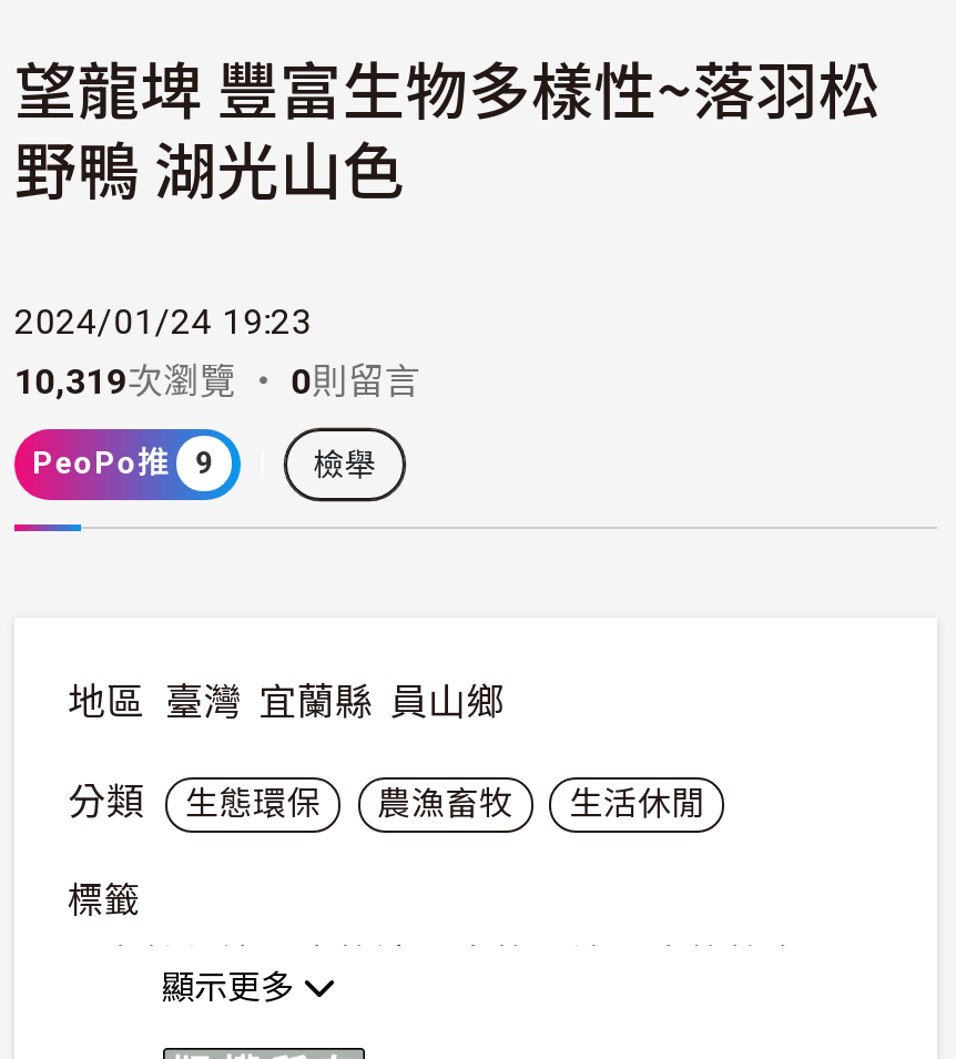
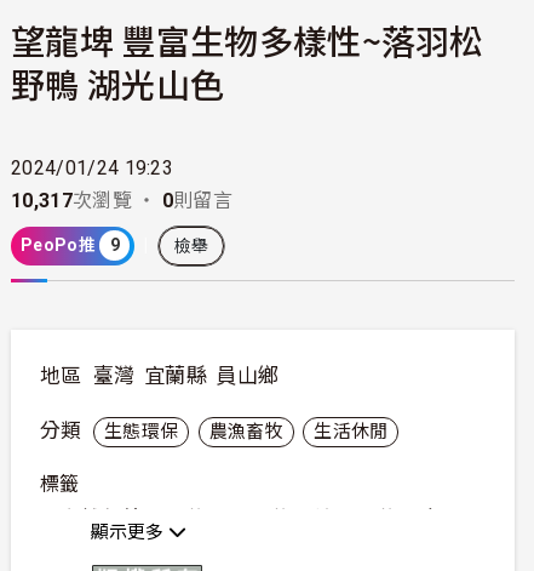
[14,360,421,402] 10,319次瀏覽 ・0則留言 -> [11,189,233,212] 10,317次瀏覽 ・0則留言

